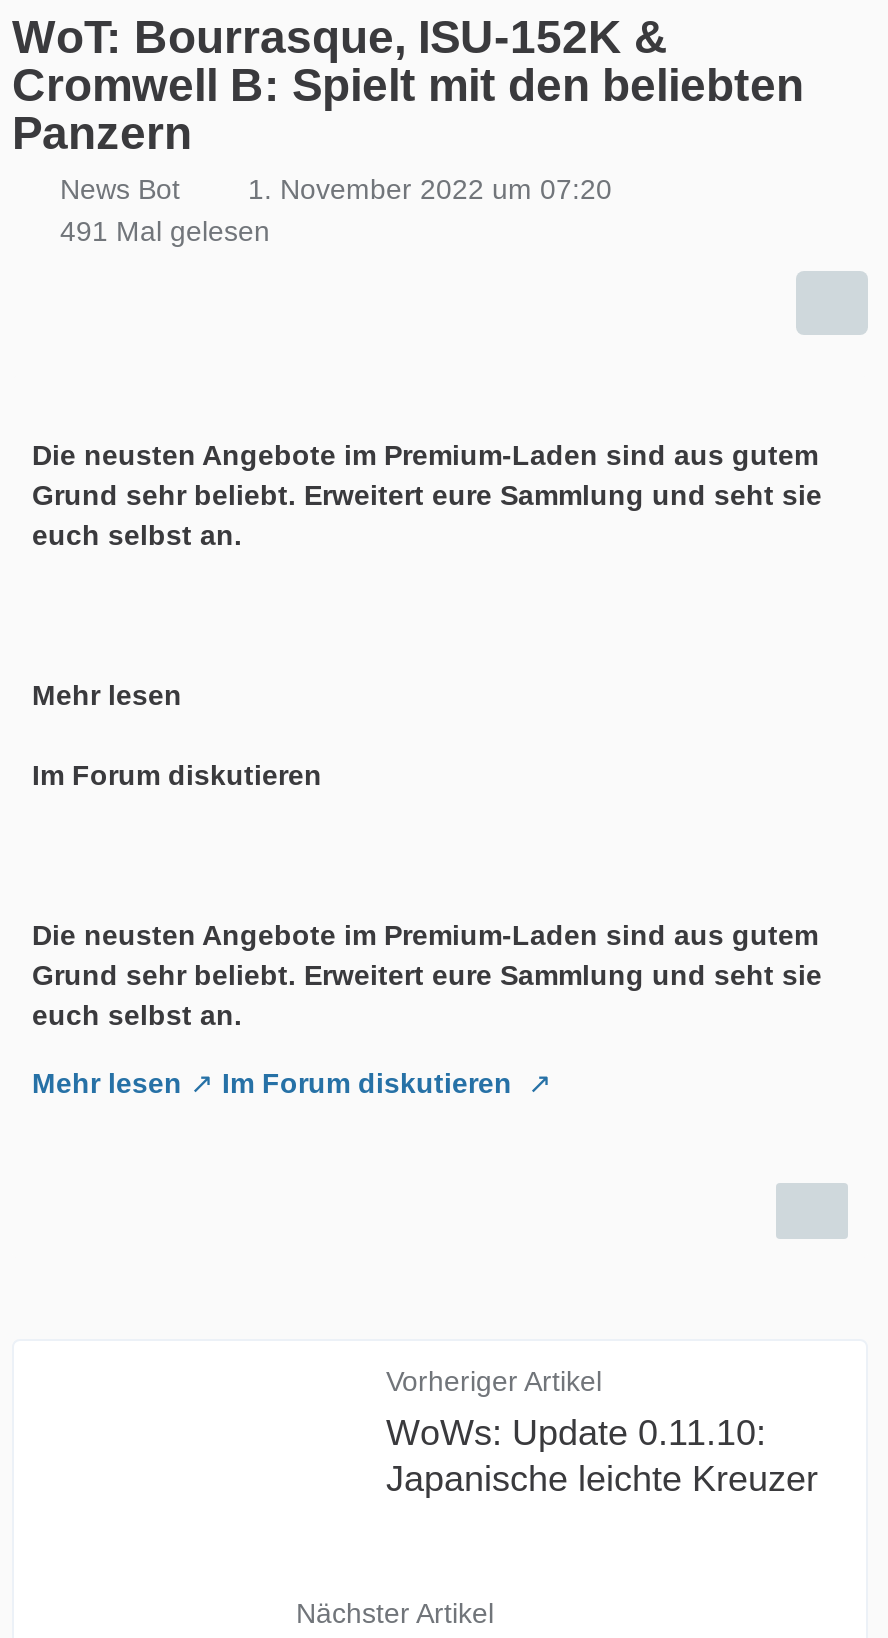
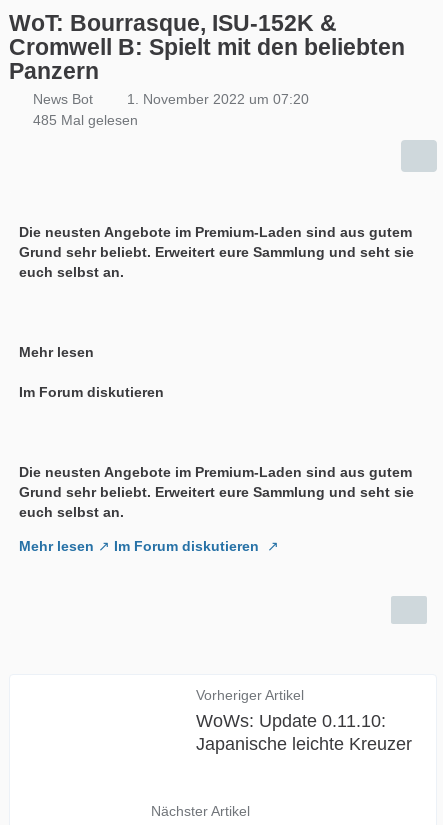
[52,215,270,247] 491 Mal gelesen -> [29,112,138,128] 485 Mal gelesen

